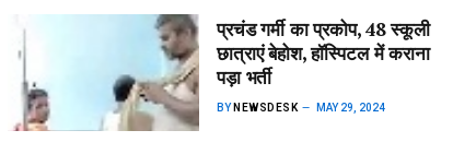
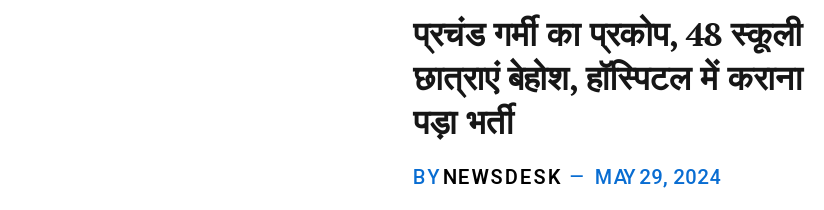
[12,13,200,132] [image] -> none

